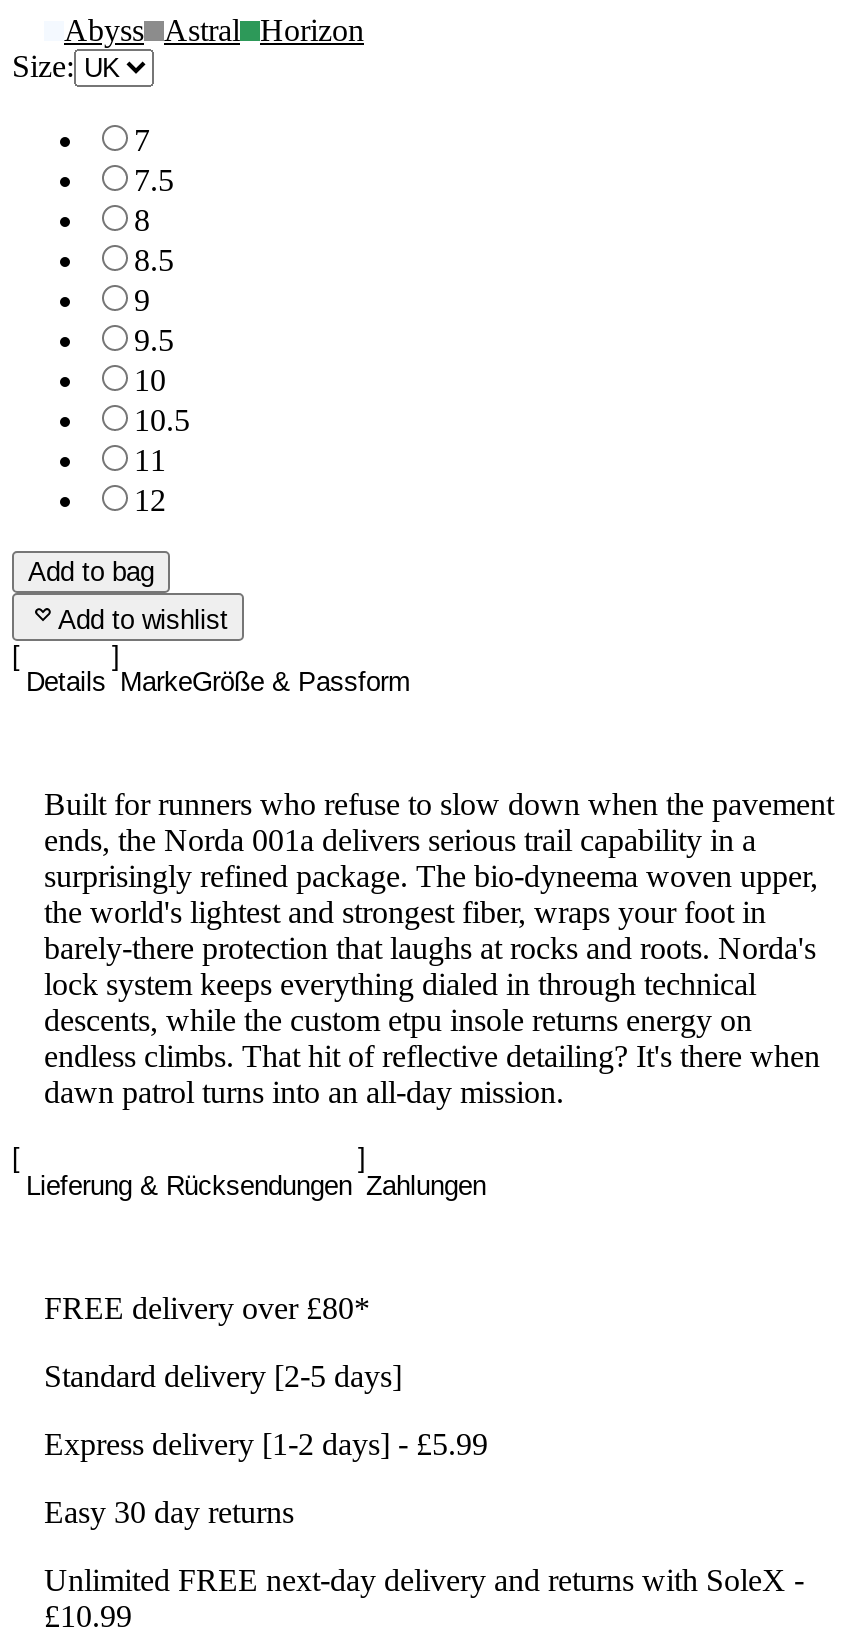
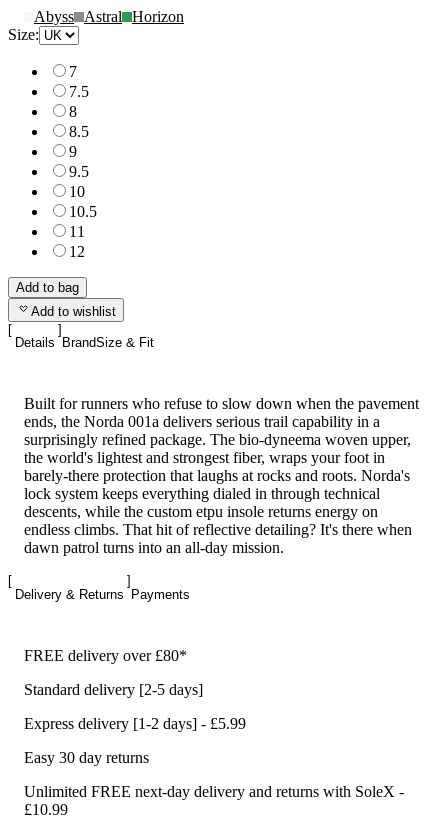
[26,667,410,697] Details MarkeGröße & Passform -> [15,335,154,350] Details BrandSize & Fit
[26,1170,486,1200] Lieferung & Rücksendungen Zahlungen -> [15,587,190,602] Delivery & Returns Payments

